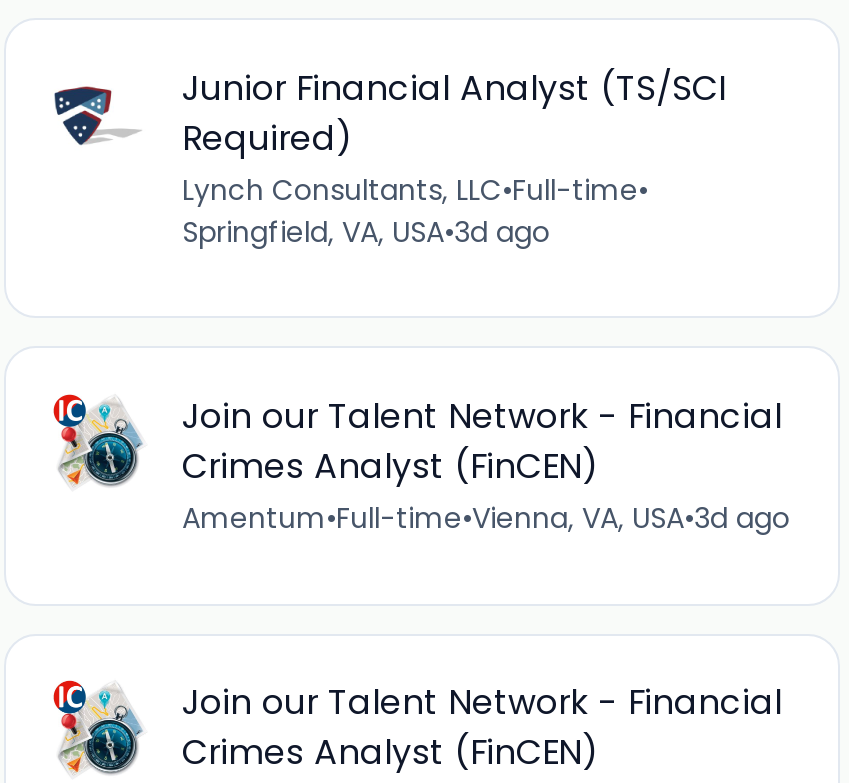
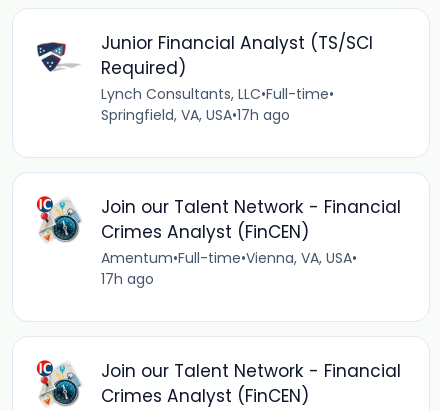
[182,212,550,252] Springfield, VA, USA•3d ago -> [101,104,290,124] Springfield, VA, USA•17h ago
[182,498,790,538] Amentum•Full-time•Vienna, VA, USA•3d ago -> [101,248,357,289] Amentum•Full-time•Vienna, VA, USA• | 17h ago

